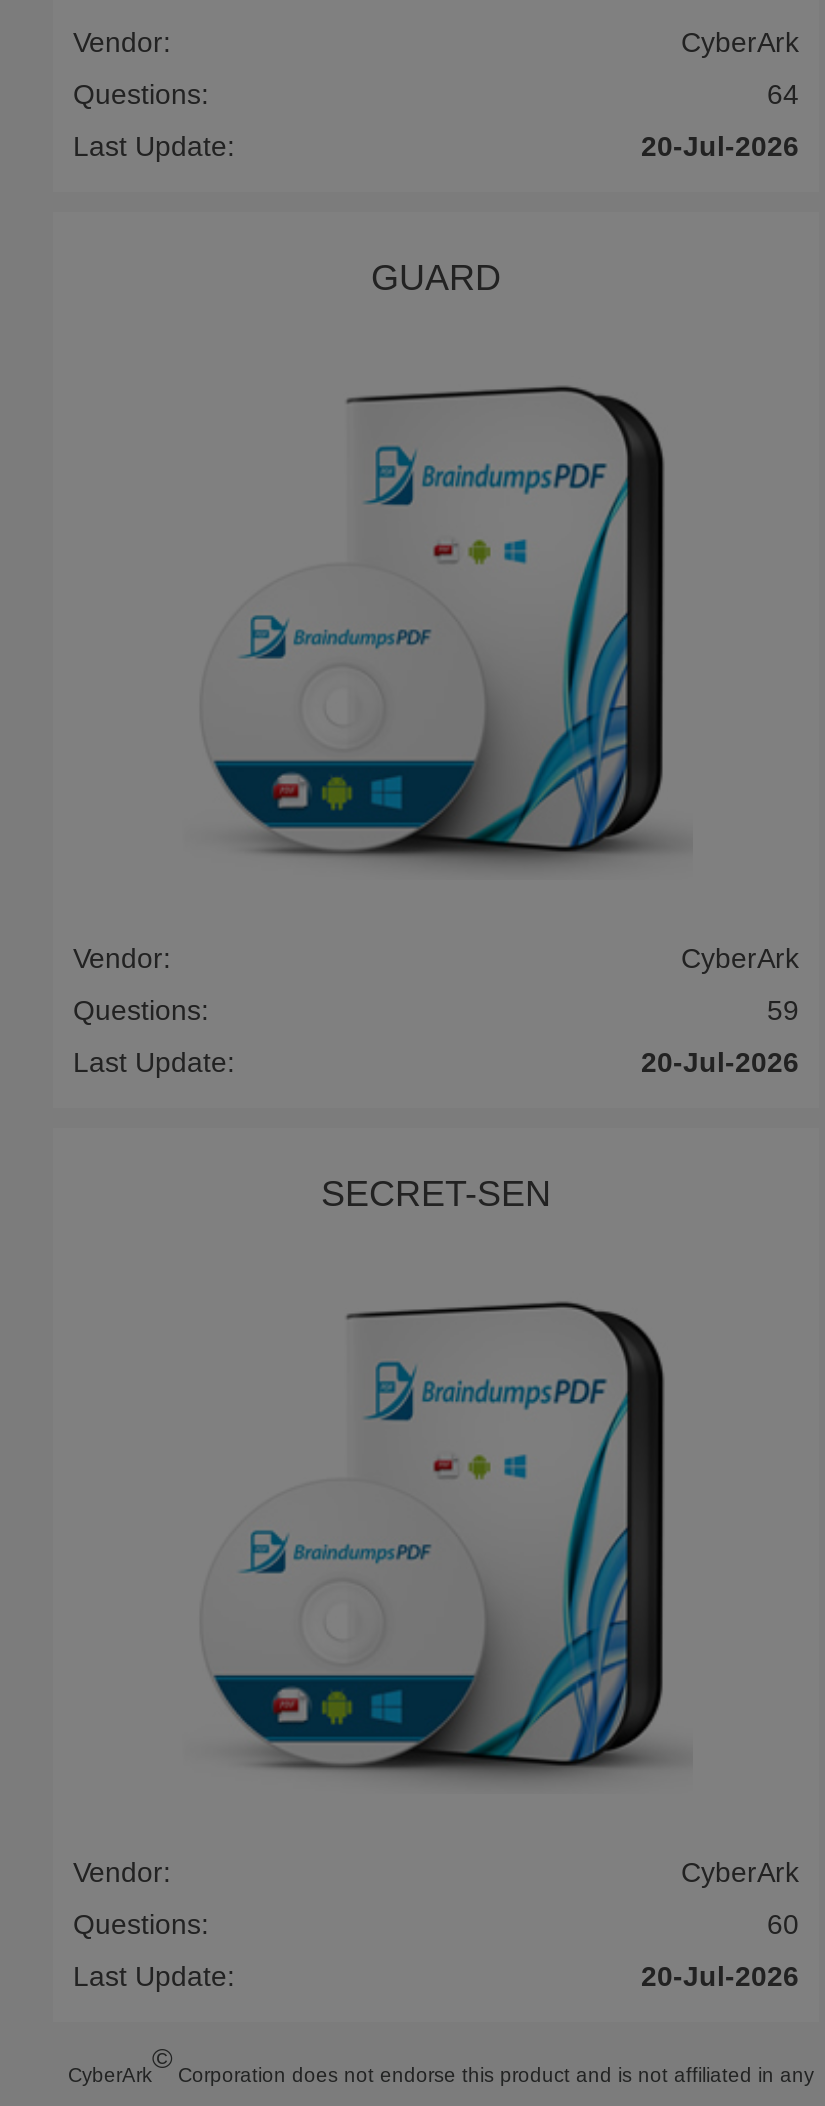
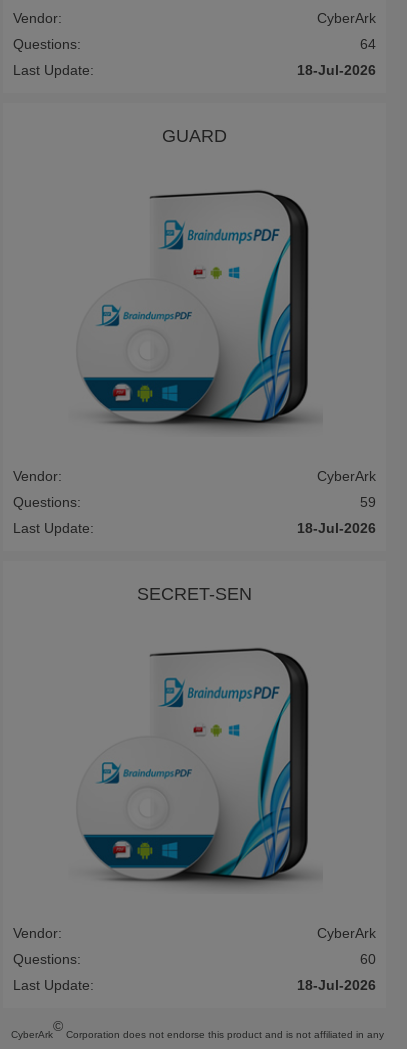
[641,130,799,162] 20-Jul-2026 -> [297,62,376,78] 18-Jul-2026
[641,1045,799,1077] 20-Jul-2026 -> [297,519,376,535] 18-Jul-2026
[641,1960,799,1992] 20-Jul-2026 -> [297,977,376,993] 18-Jul-2026

